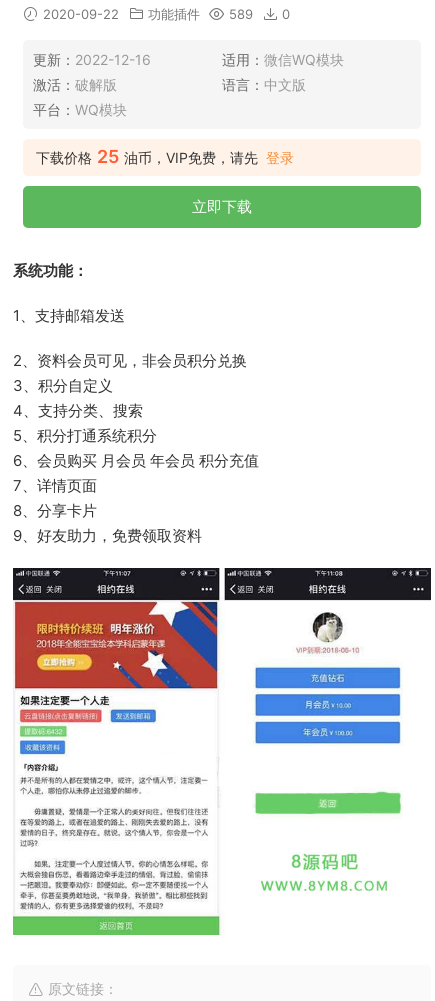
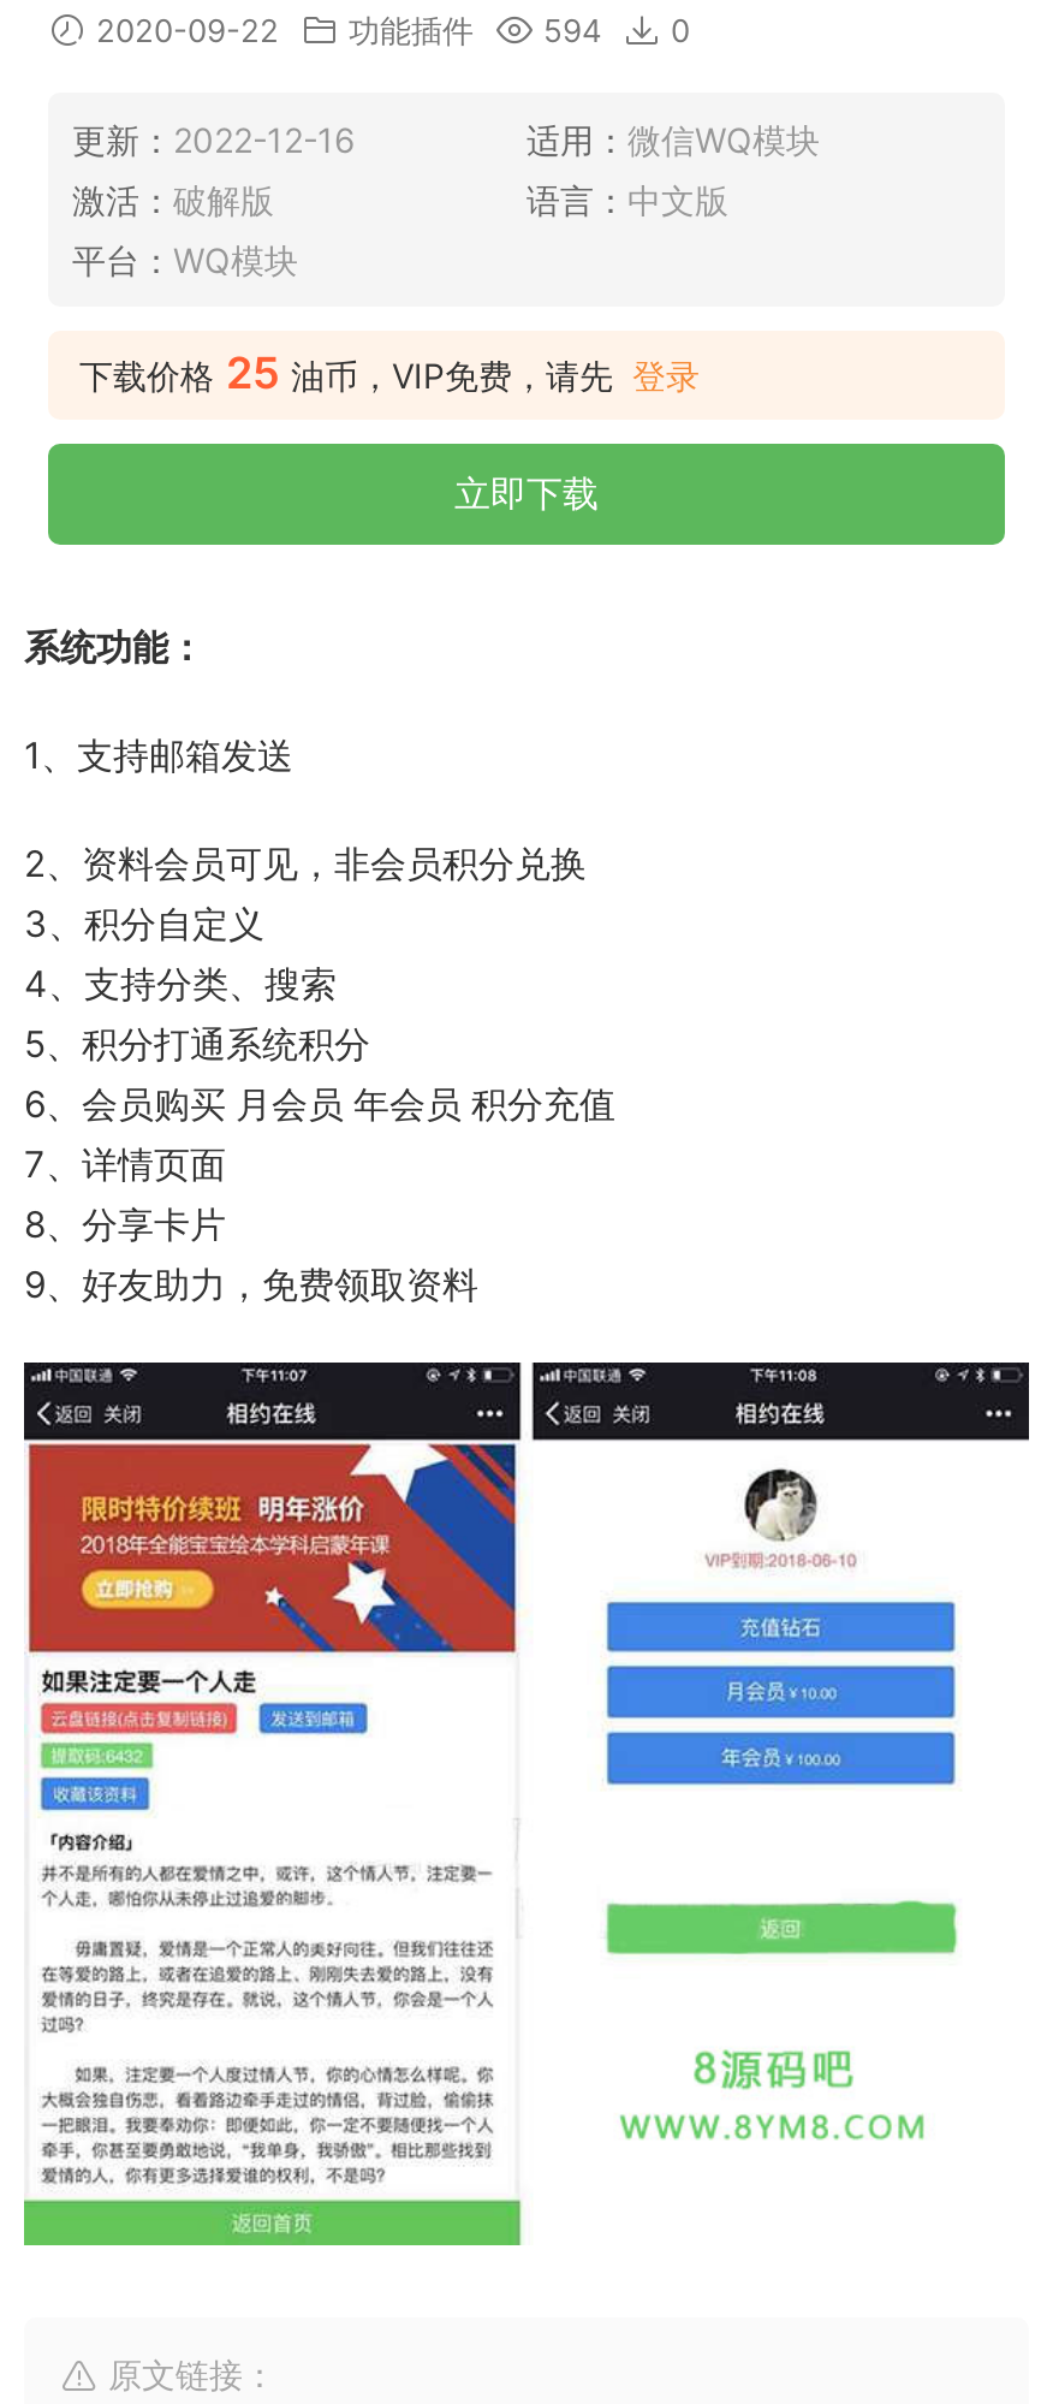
[39,6,290,22] 2020-09-22 功能插件 589 0 -> [87,11,690,49] 2020-09-22 功能插件 594 0

